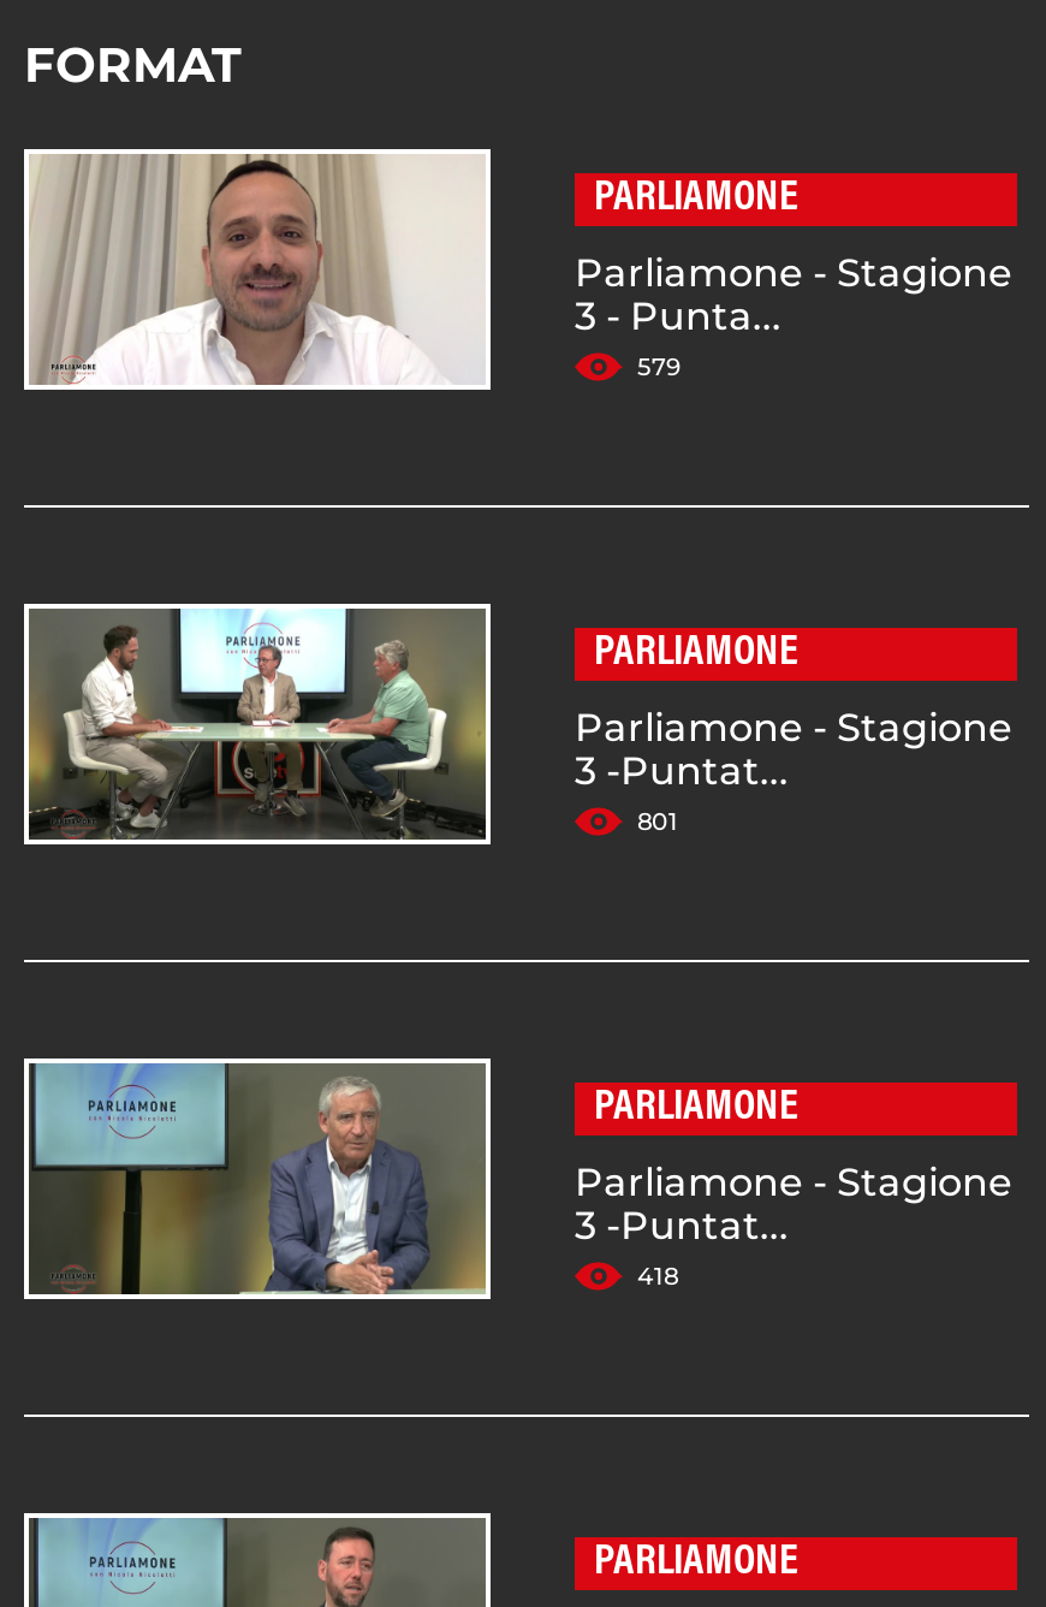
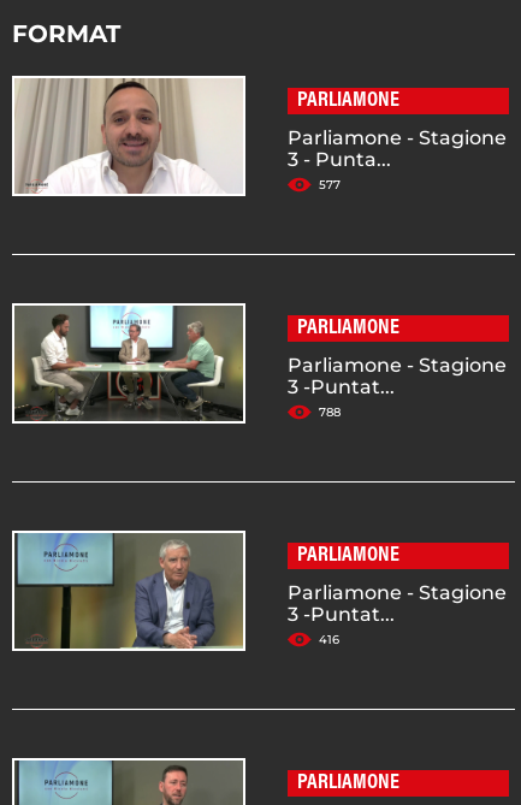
[623,351,681,383] 579 -> [312,177,341,193] 577
[623,806,678,837] 801 -> [312,404,341,420] 788
[623,1261,678,1292] 418 -> [312,632,339,647] 416

